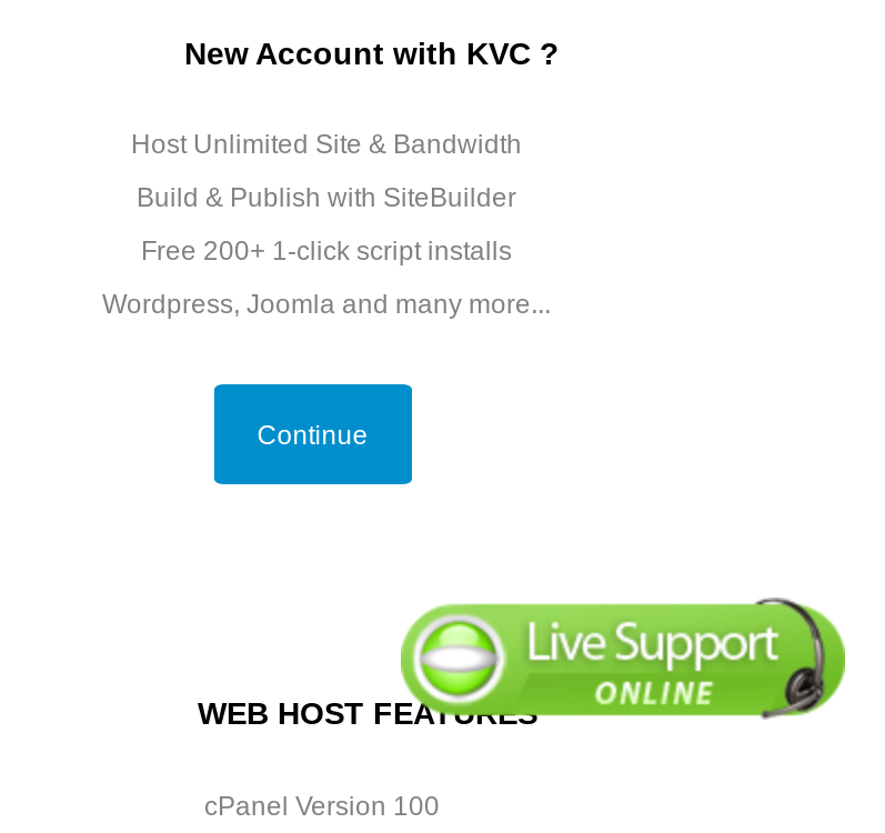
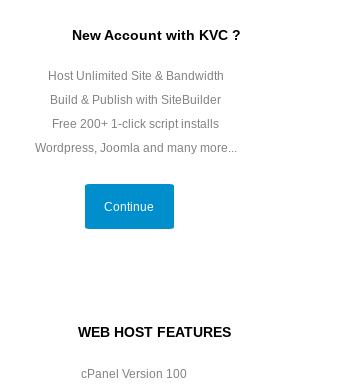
[399,598,847,720] [image] -> none

